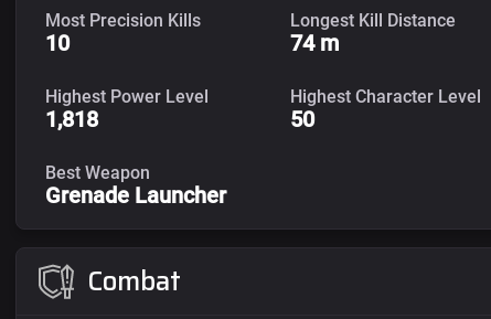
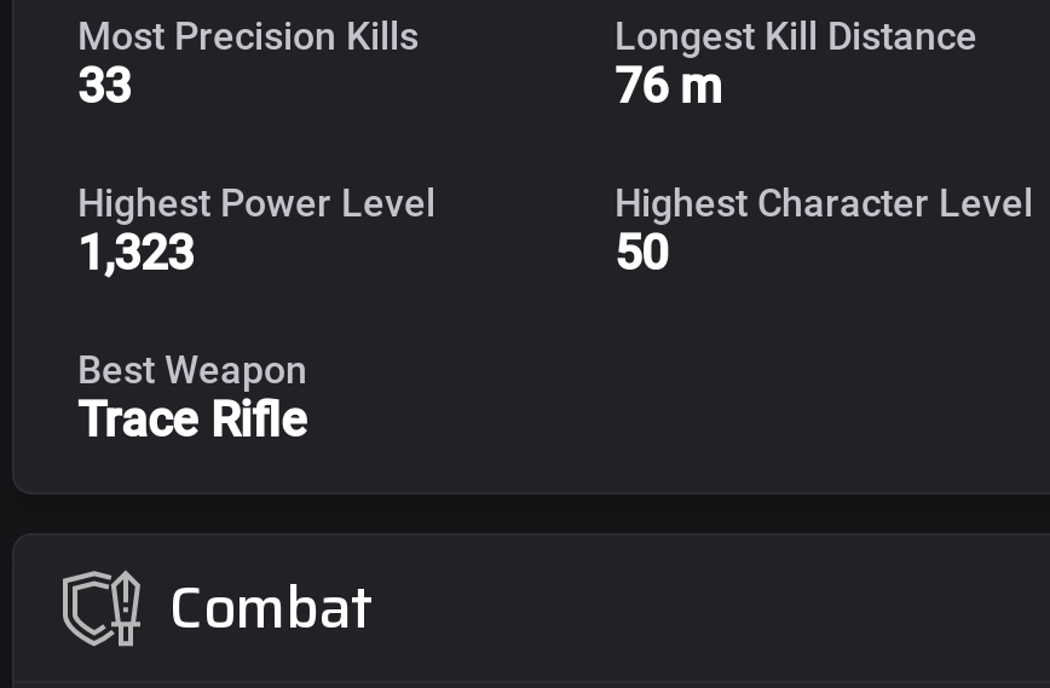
[45,30,70,56] 10 -> [77,57,131,115] 33
[290,30,339,56] 74 m -> [615,57,721,115] 76 m
[45,106,98,132] 1,818 -> [77,224,194,282] 1,323
[45,182,226,209] Grenade Launcher -> [77,391,307,449] Trace Rifle

